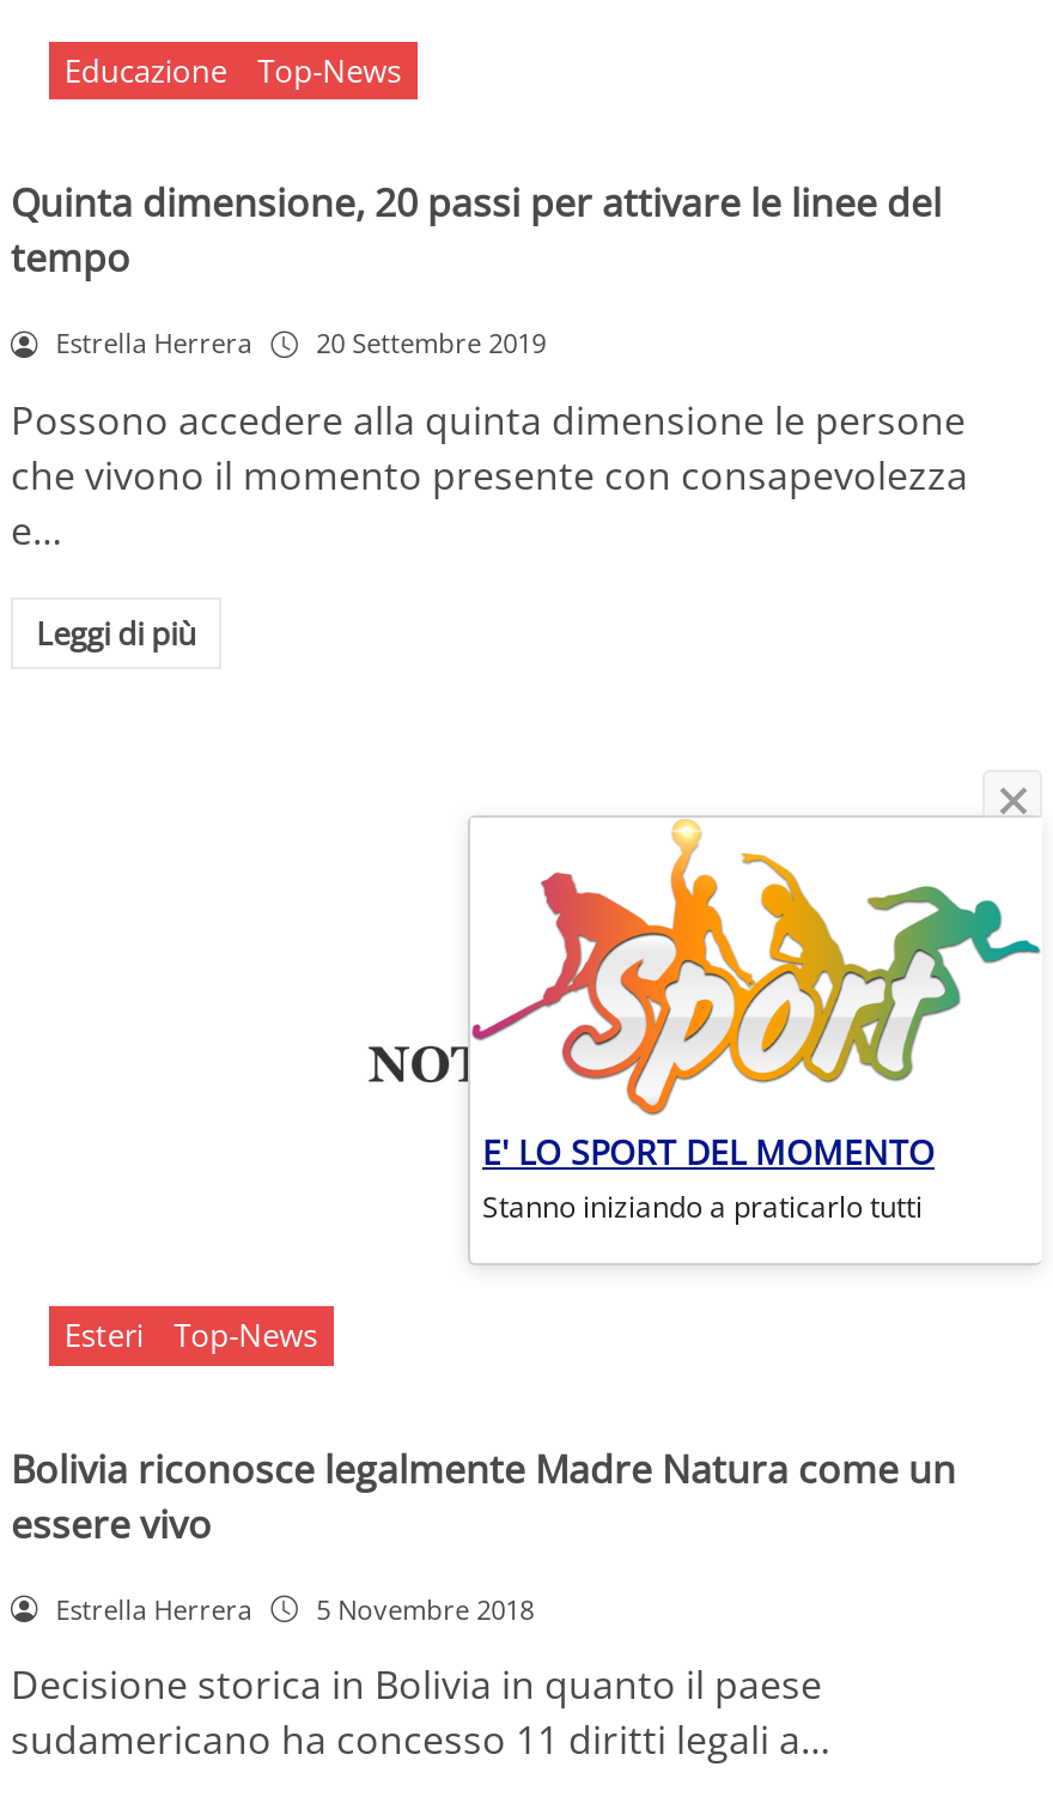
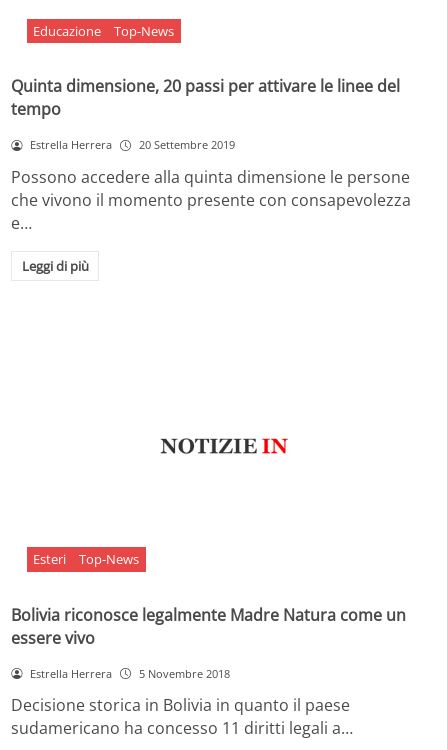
[468,787,1042,1227] [image] | E' LO SPORT DEL MOMENTO | Stanno iniziando a praticarlo tutti -> none

